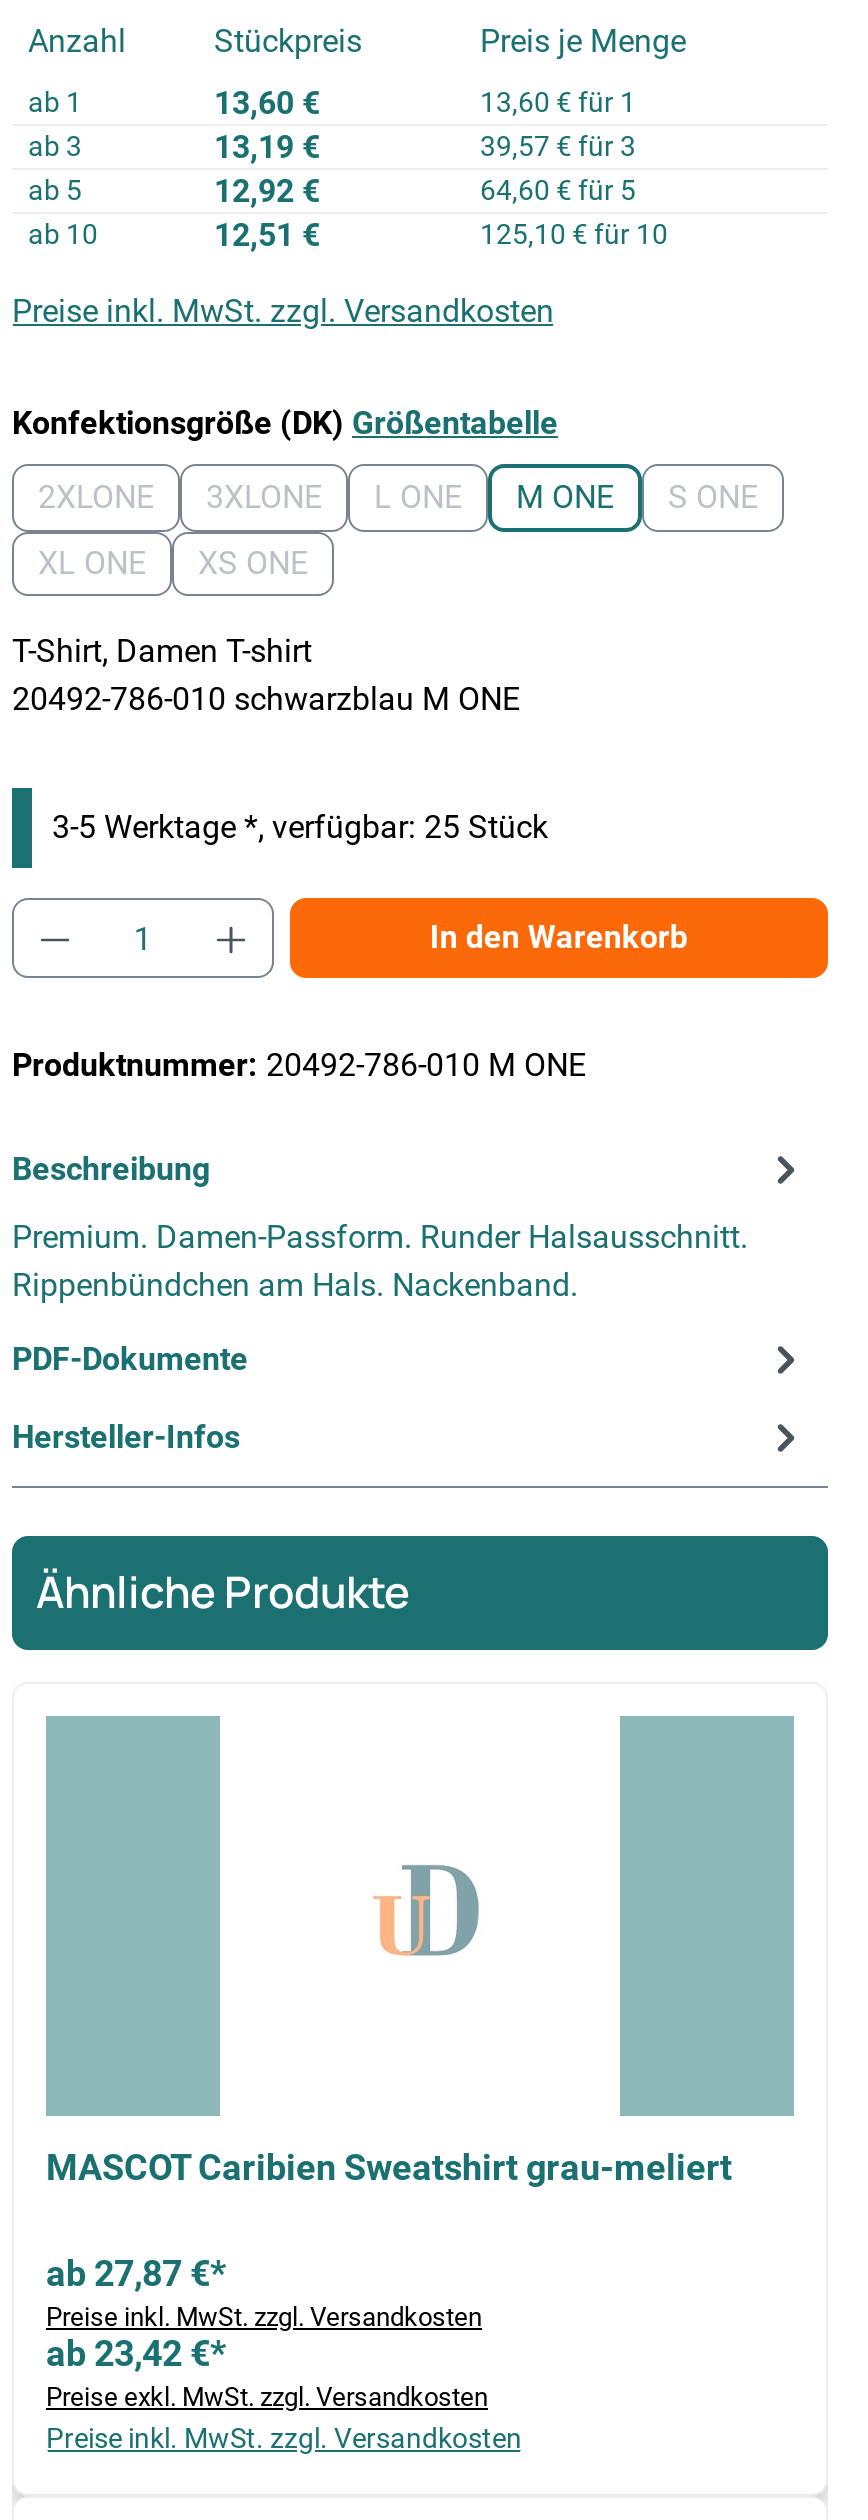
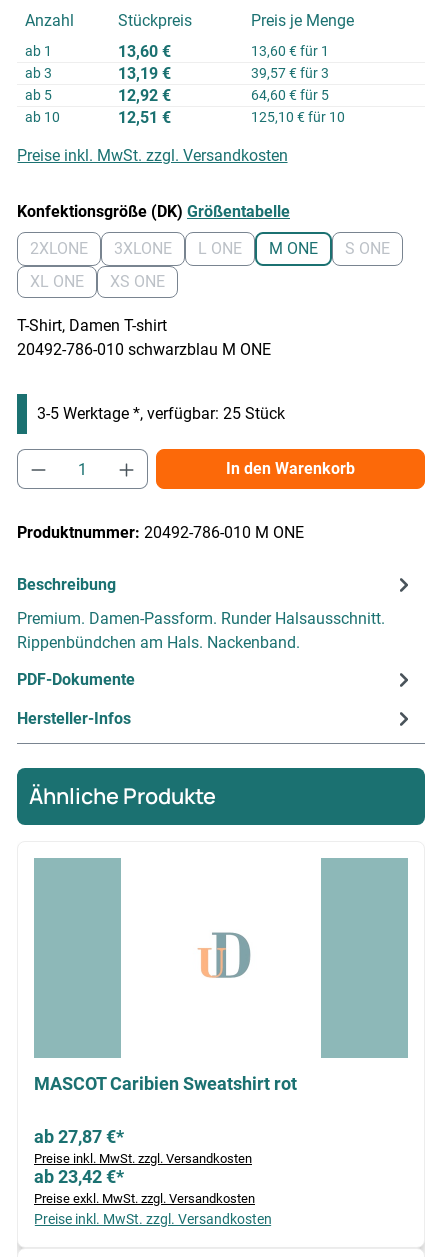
[46,2146,732,2188] MASCOT Caribien Sweatshirt grau-meliert -> [34,1073,297,1094] MASCOT Caribien Sweatshirt rot

